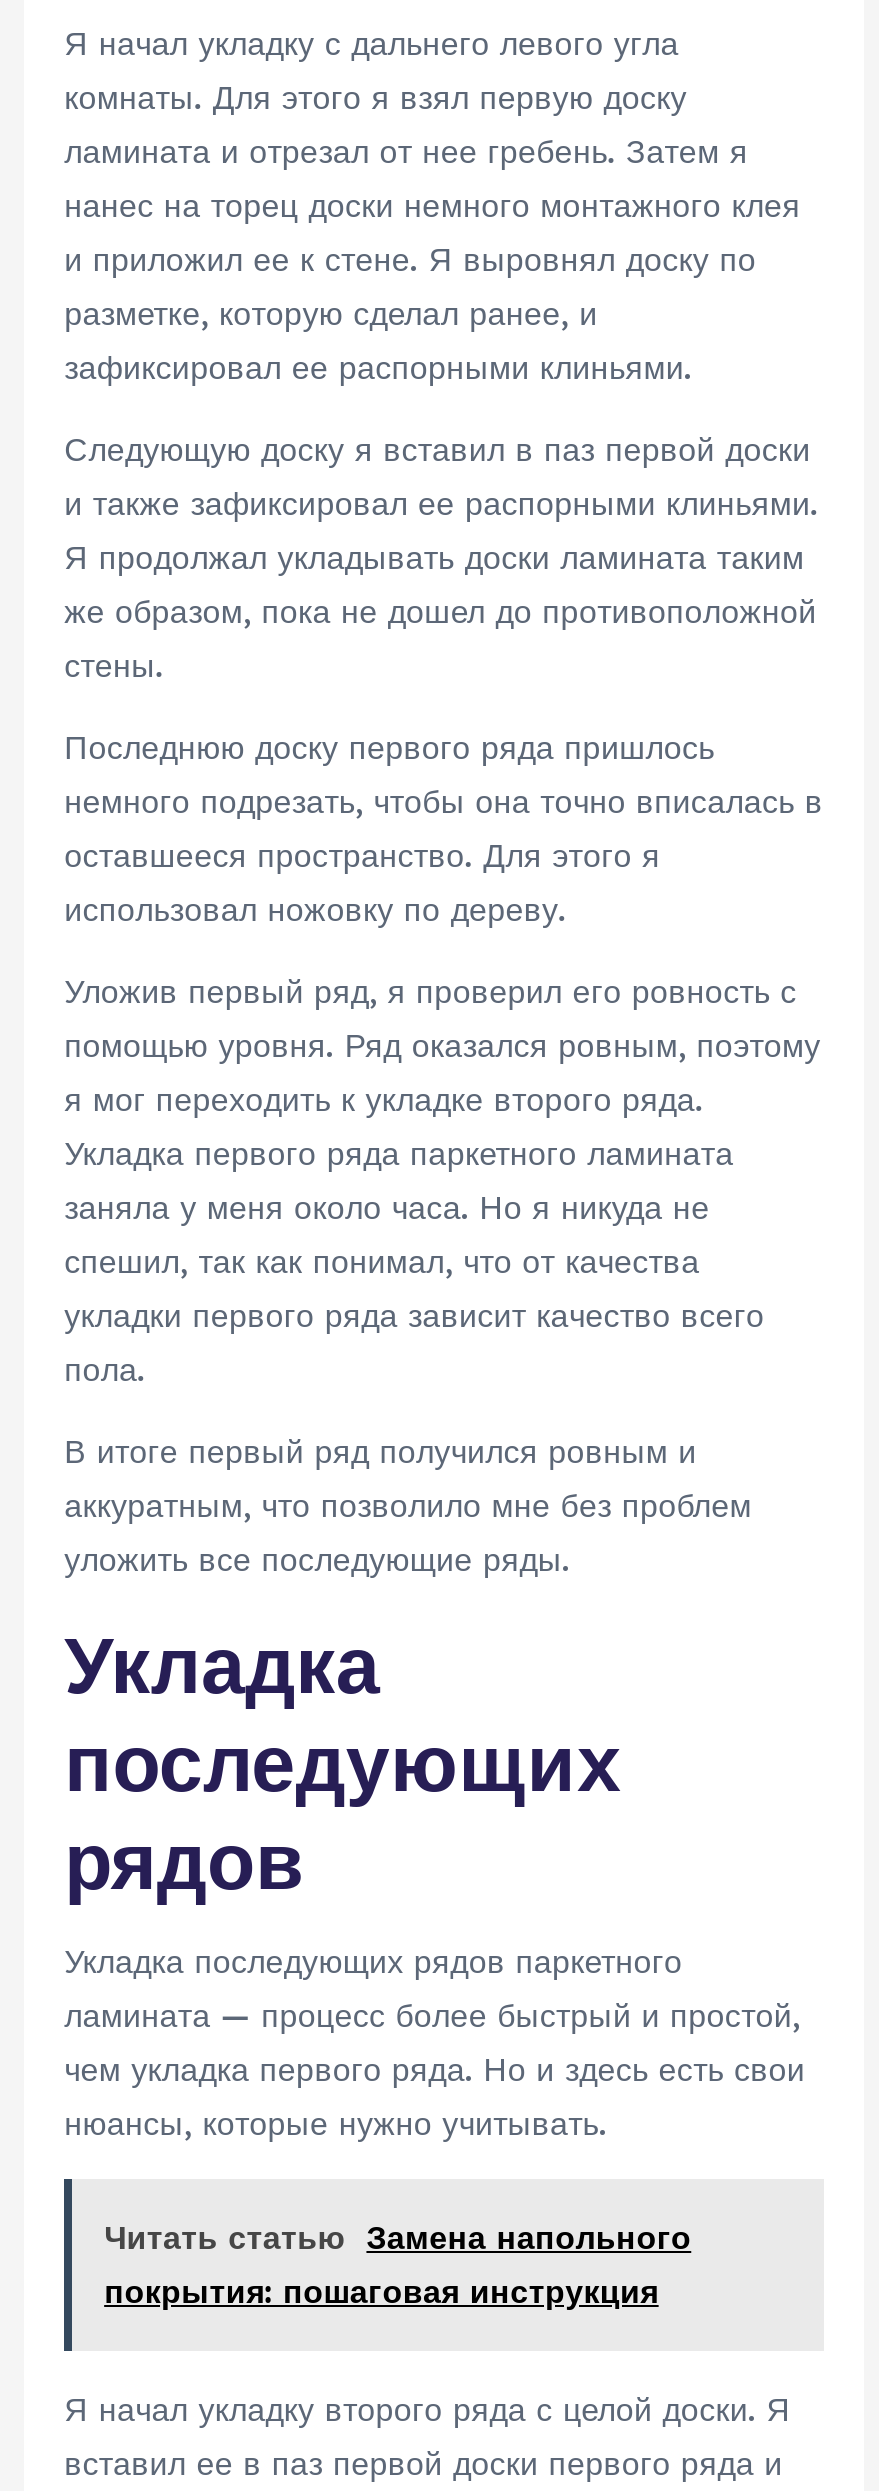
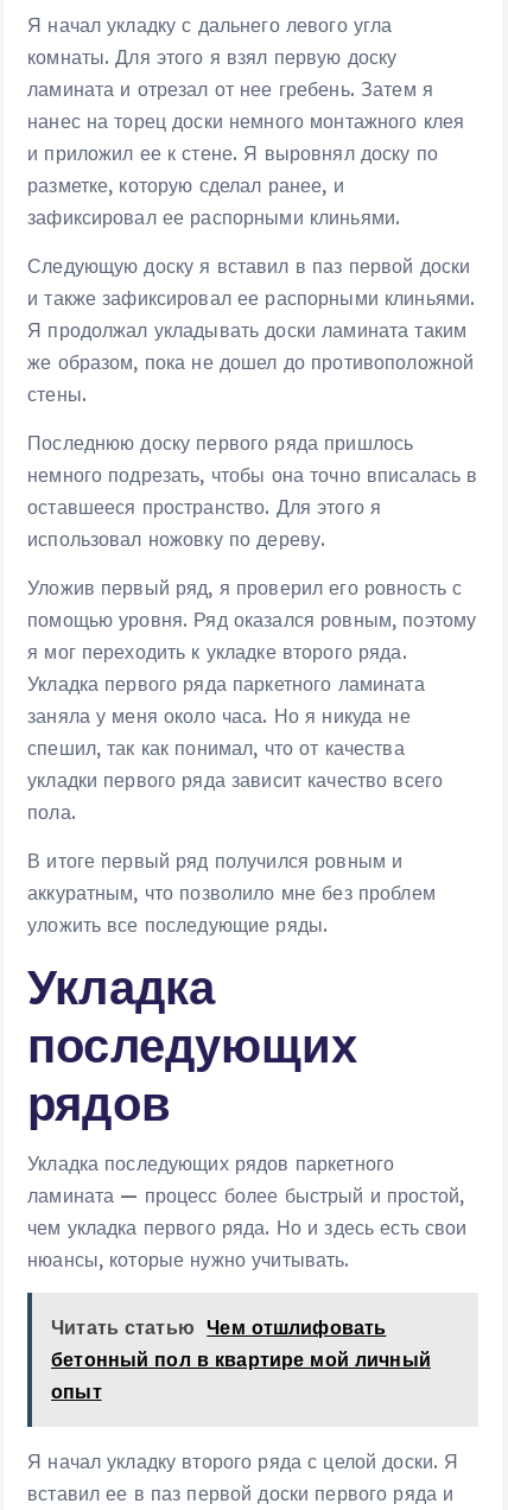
[104,2216,691,2310] Читать статью Замена напольного | покрытия: пошаговая инструкция -> [51,1315,431,1403] Читать статью Чем отшлифовать | бетонный пол в квартире мой личный | опыт

